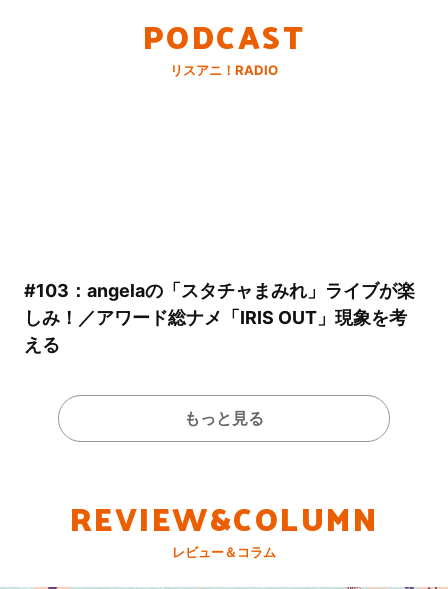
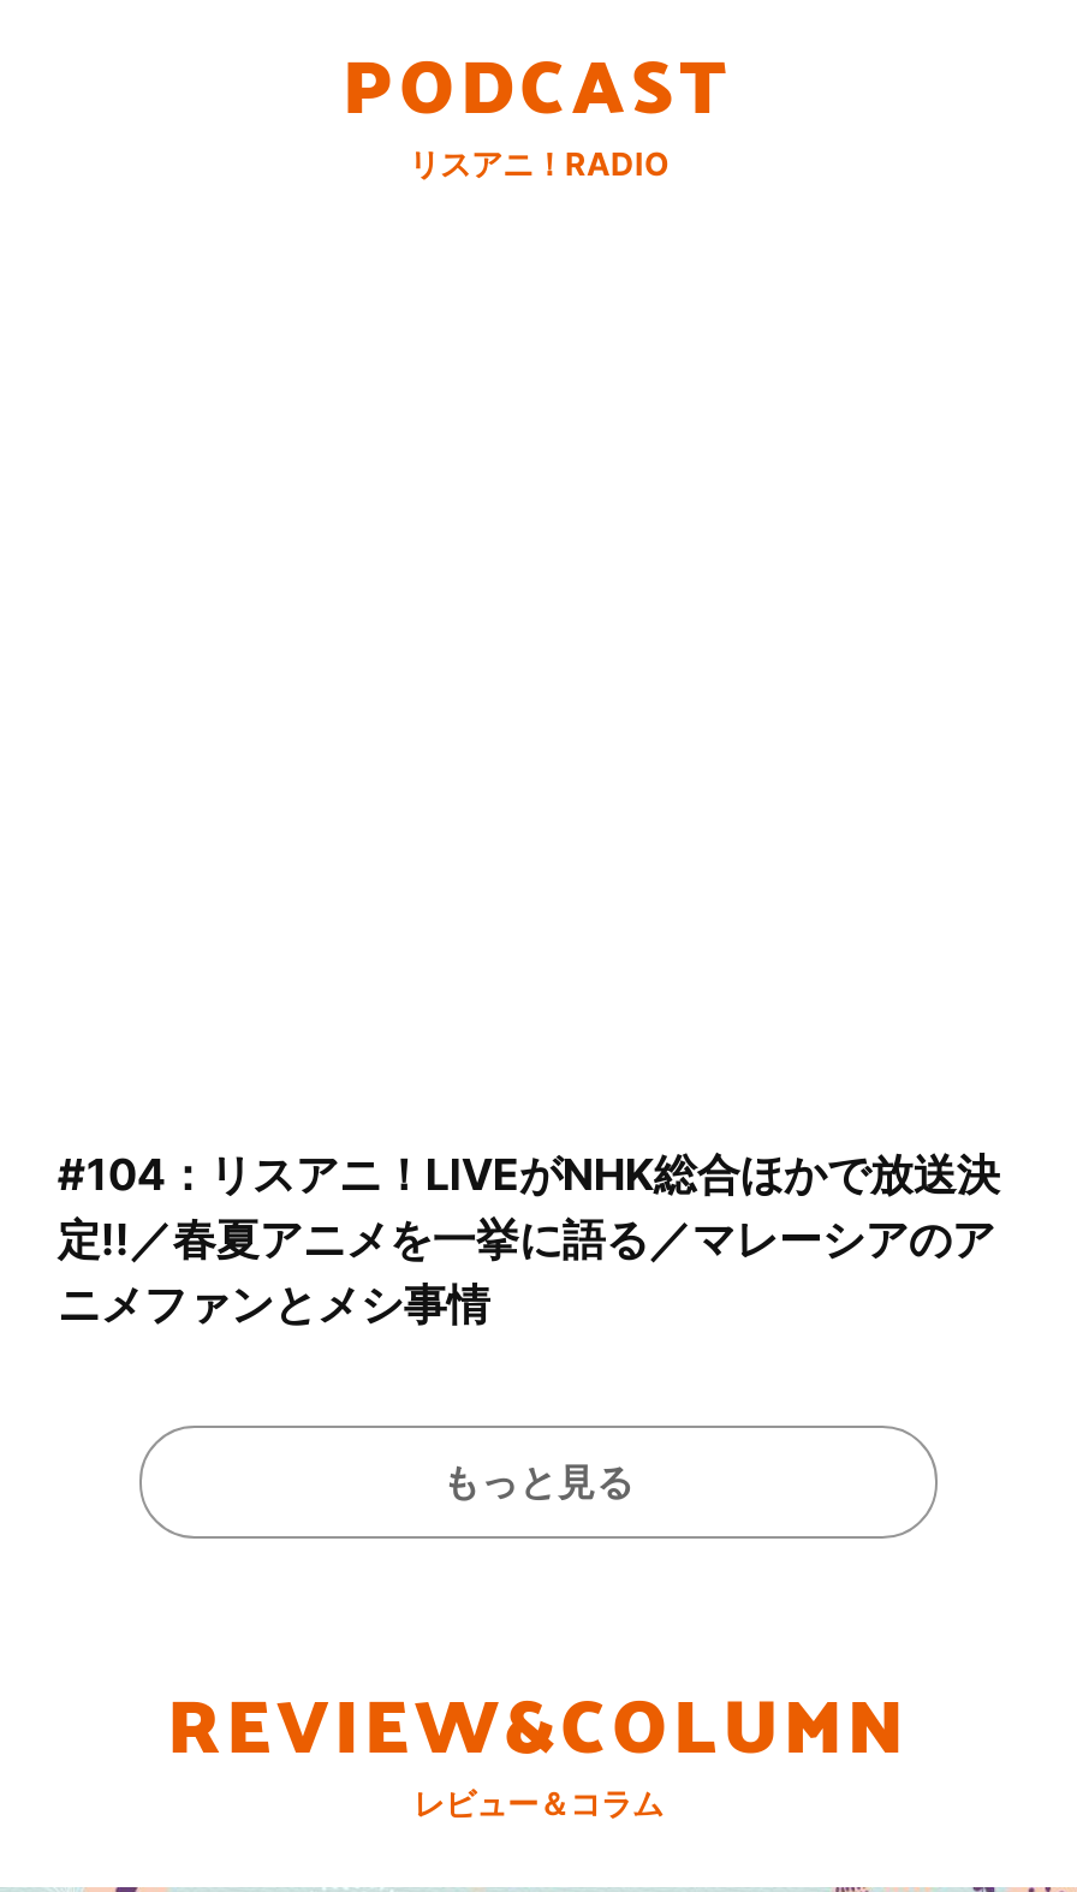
[24,280,415,355] #103：angelaの「スタチャまみれ」ライブが楽 | しみ！／アワード総ナメ「IRIS OUT」現象を考 | える -> [57,1148,1000,1329] #104：リスアニ！LIVEがNHK総合ほかで放送決 | 定!!／春夏アニメを一挙に語る／マレーシアのア | ニメファンとメシ事情

